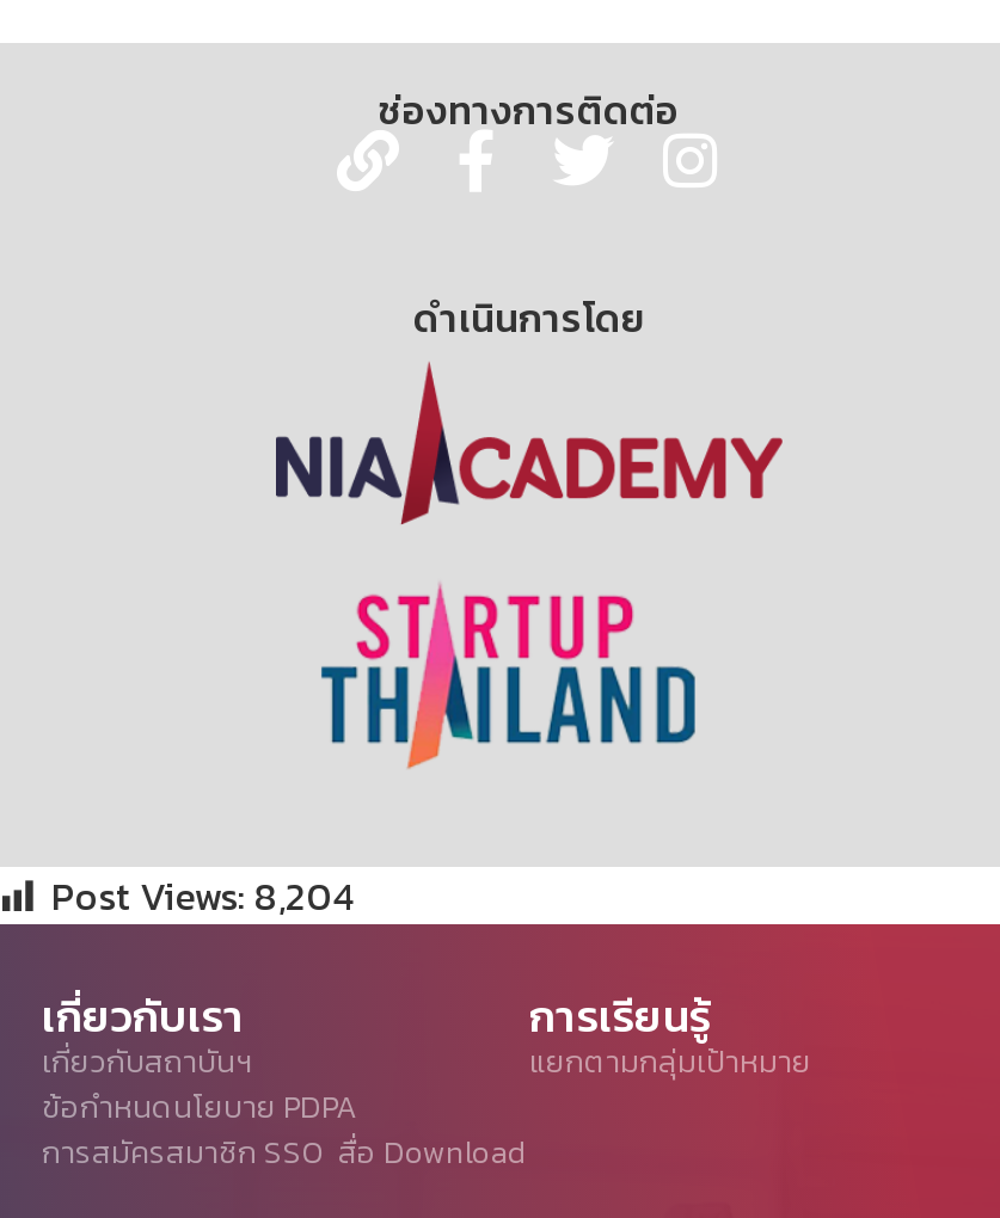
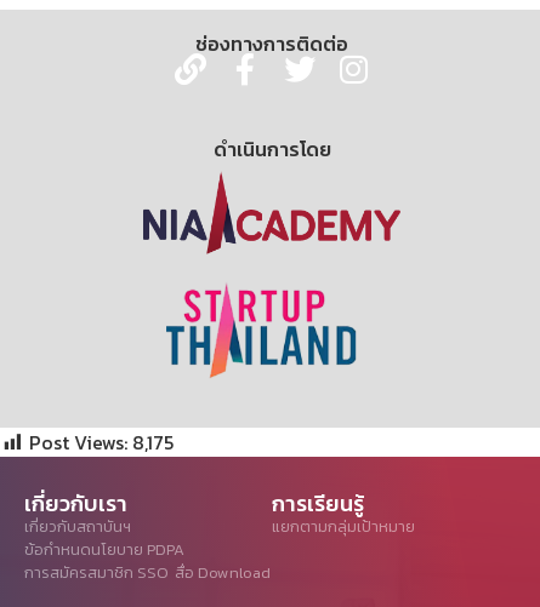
[51,866,355,923] Post Views: 8,204 -> [29,428,174,457] Post Views: 8,175

